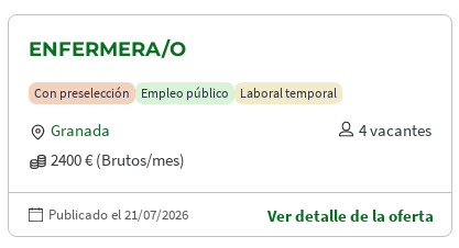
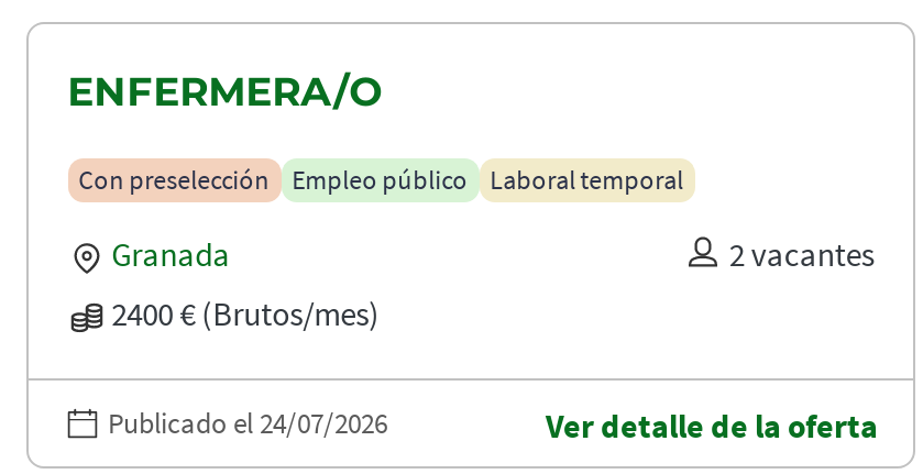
[359,119,432,140] 4 vacantes -> [729,232,874,274] 2 vacantes
[48,205,188,223] Publicado el 21/07/2026 -> [108,404,387,441] Publicado el 24/07/2026

